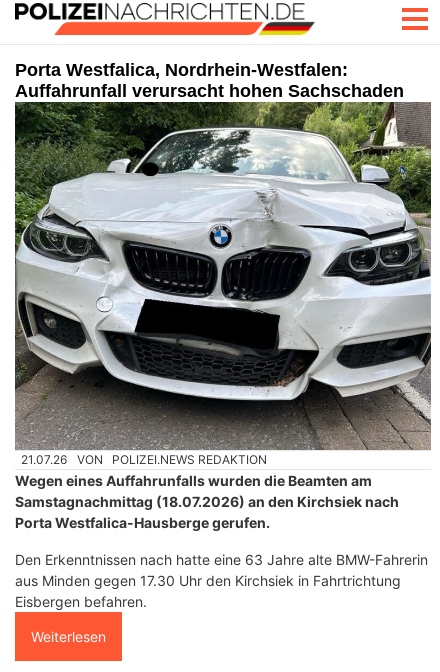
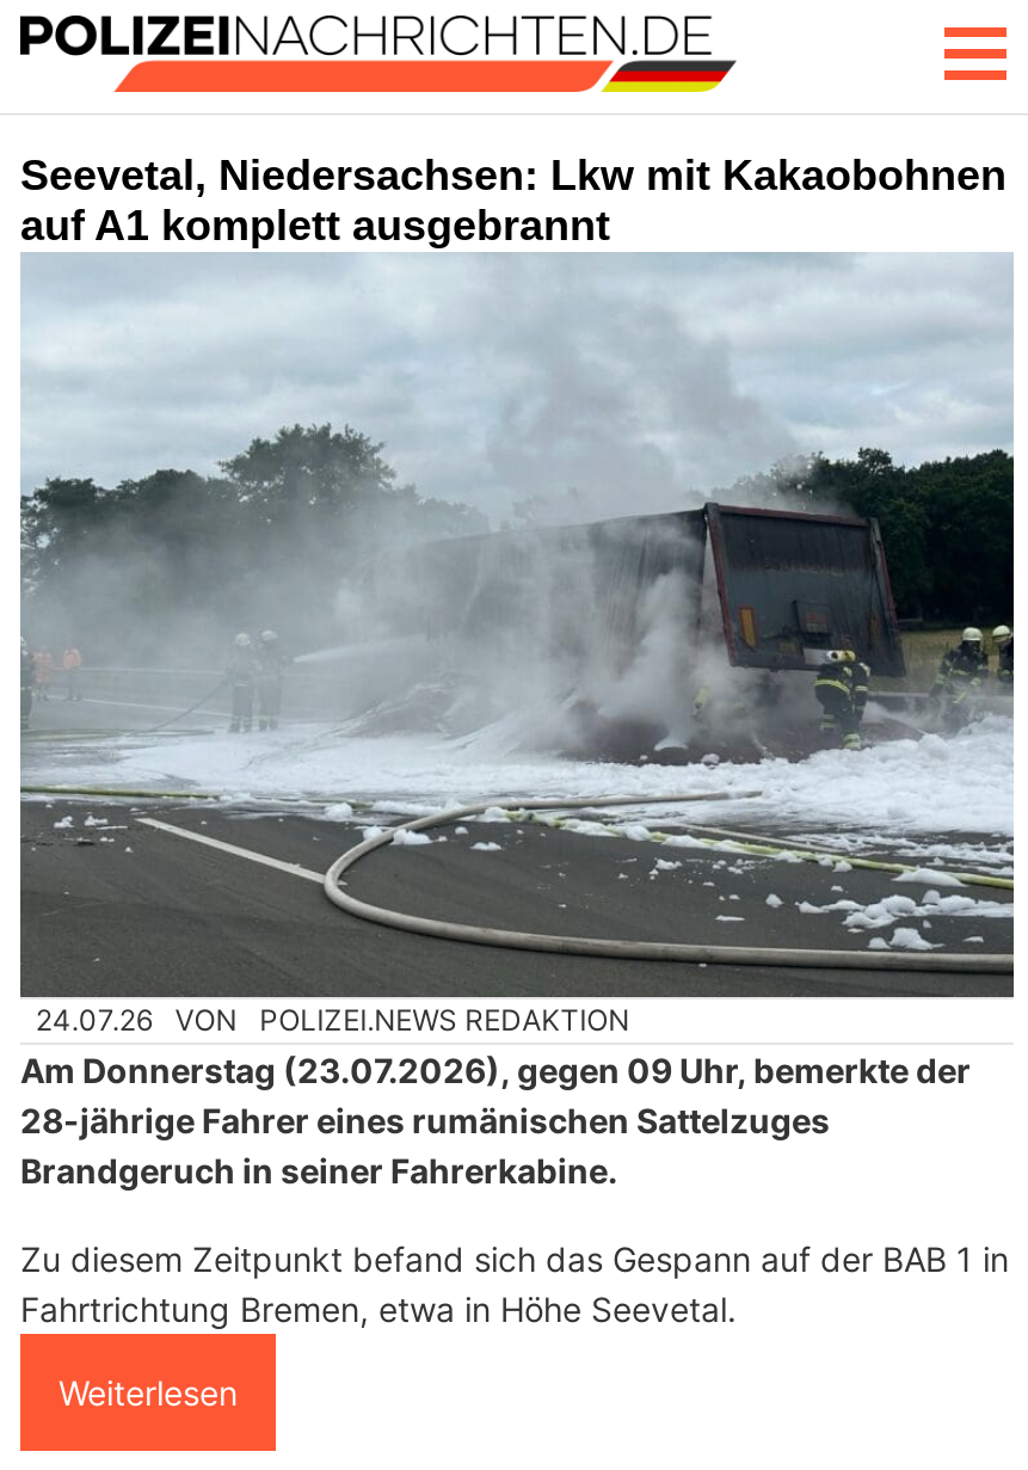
[15,60,404,101] Porta Westfalica, Nordrhein-Westfalen: | Auffahrunfall verursacht hohen Sachschaden -> [20,152,1007,250] Seevetal, Niedersachsen: Lkw mit Kakaobohnen | auf A1 komplett ausgebrannt
[14,124,432,467] [image] | 21.07.26 VON POLIZEI.NEWS REDAKTION -> [20,254,1014,1038] [image] | 24.07.26 VON POLIZEI.NEWS REDAKTION
[15,472,399,531] Wegen eines Auffahrunfalls wurden die Beamten am | Samstagnachmittag (18.07.2026) an den Kirchsiek nach | Porta Westfalica-Hausberge gerufen. -> [20,1051,971,1192] Am Donnerstag (23.07.2026), gegen 09 Uhr, bemerkte der | 28-jährige Fahrer eines rumänischen Sattelzuges | Brandgeruch in seiner Fahrerkabine.
[15,551,428,610] Den Erkenntnissen nach hatte eine 63 Jahre alte BMW-Fahrerin | aus Minden gegen 17.30 Uhr den Kirchsiek in Fahrtrichtung | Eisbergen befahren. -> [20,1239,1009,1330] Zu diesem Zeitpunkt befand sich das Gespann auf der BAB 1 in | Fahrtrichtung Bremen, etwa in Höhe Seevetal.

